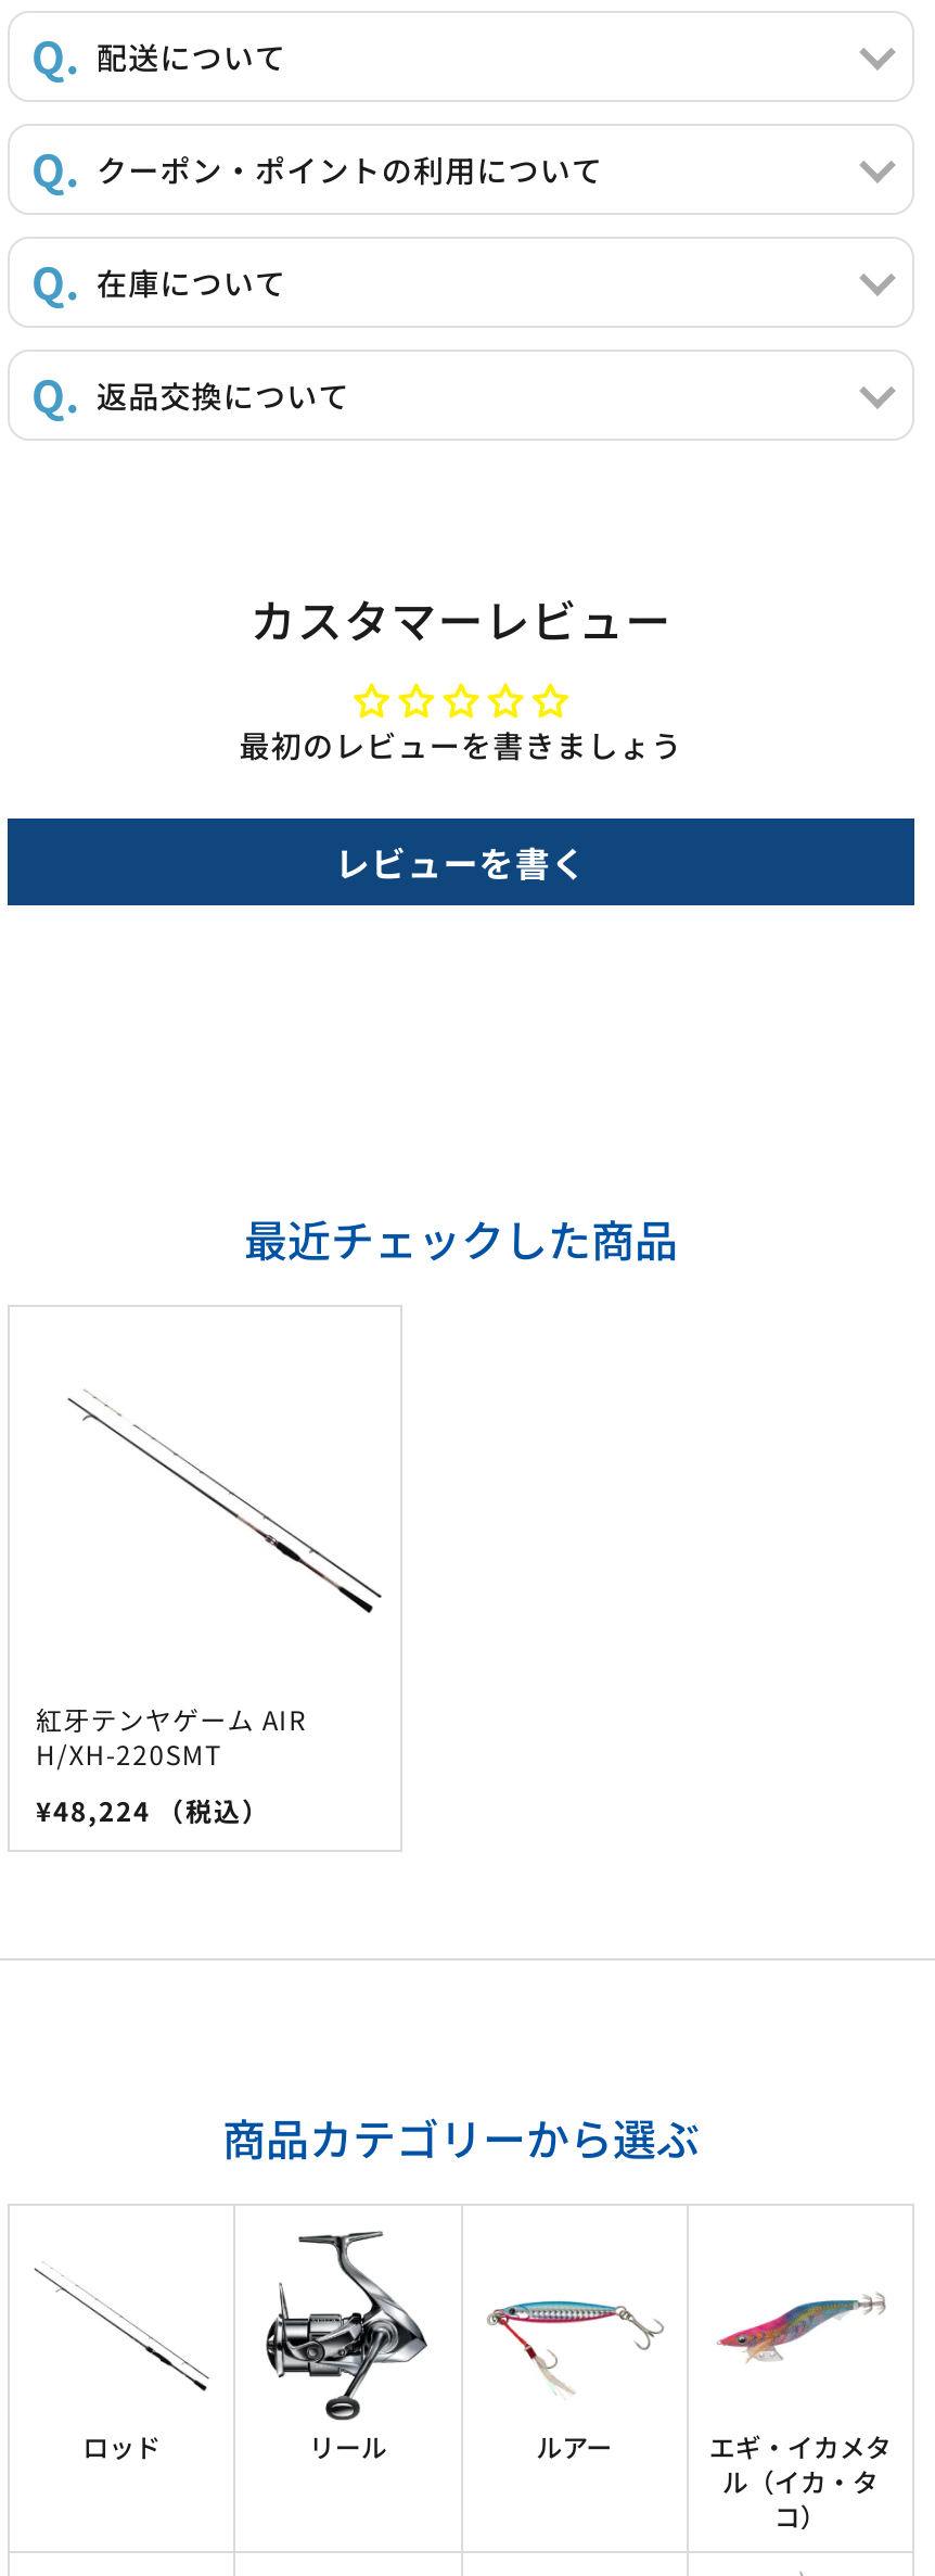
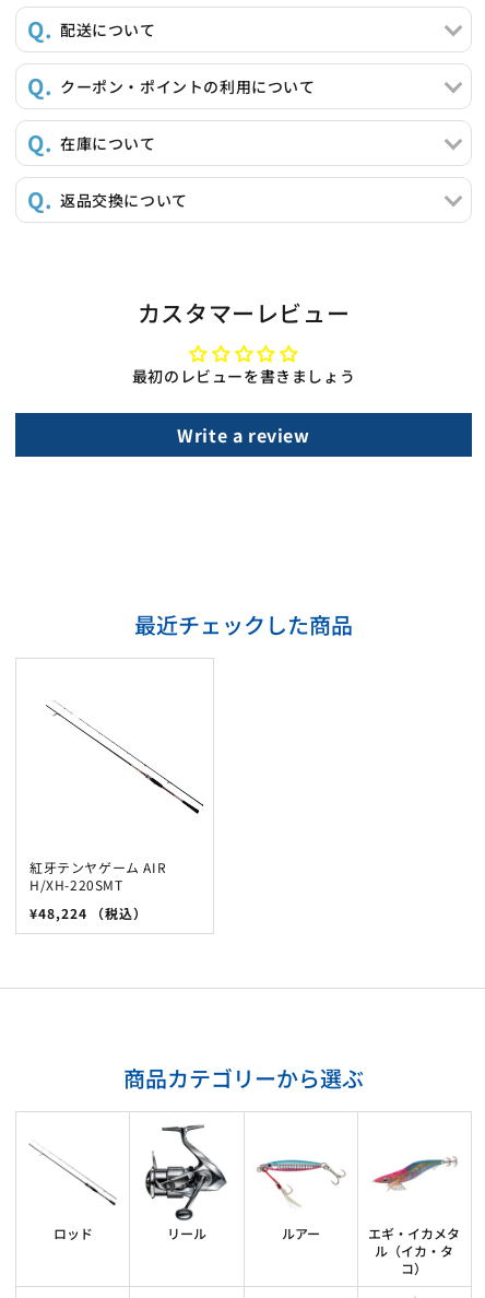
[335,835,587,887] レビューを書く -> [177,422,310,448] Write a review

